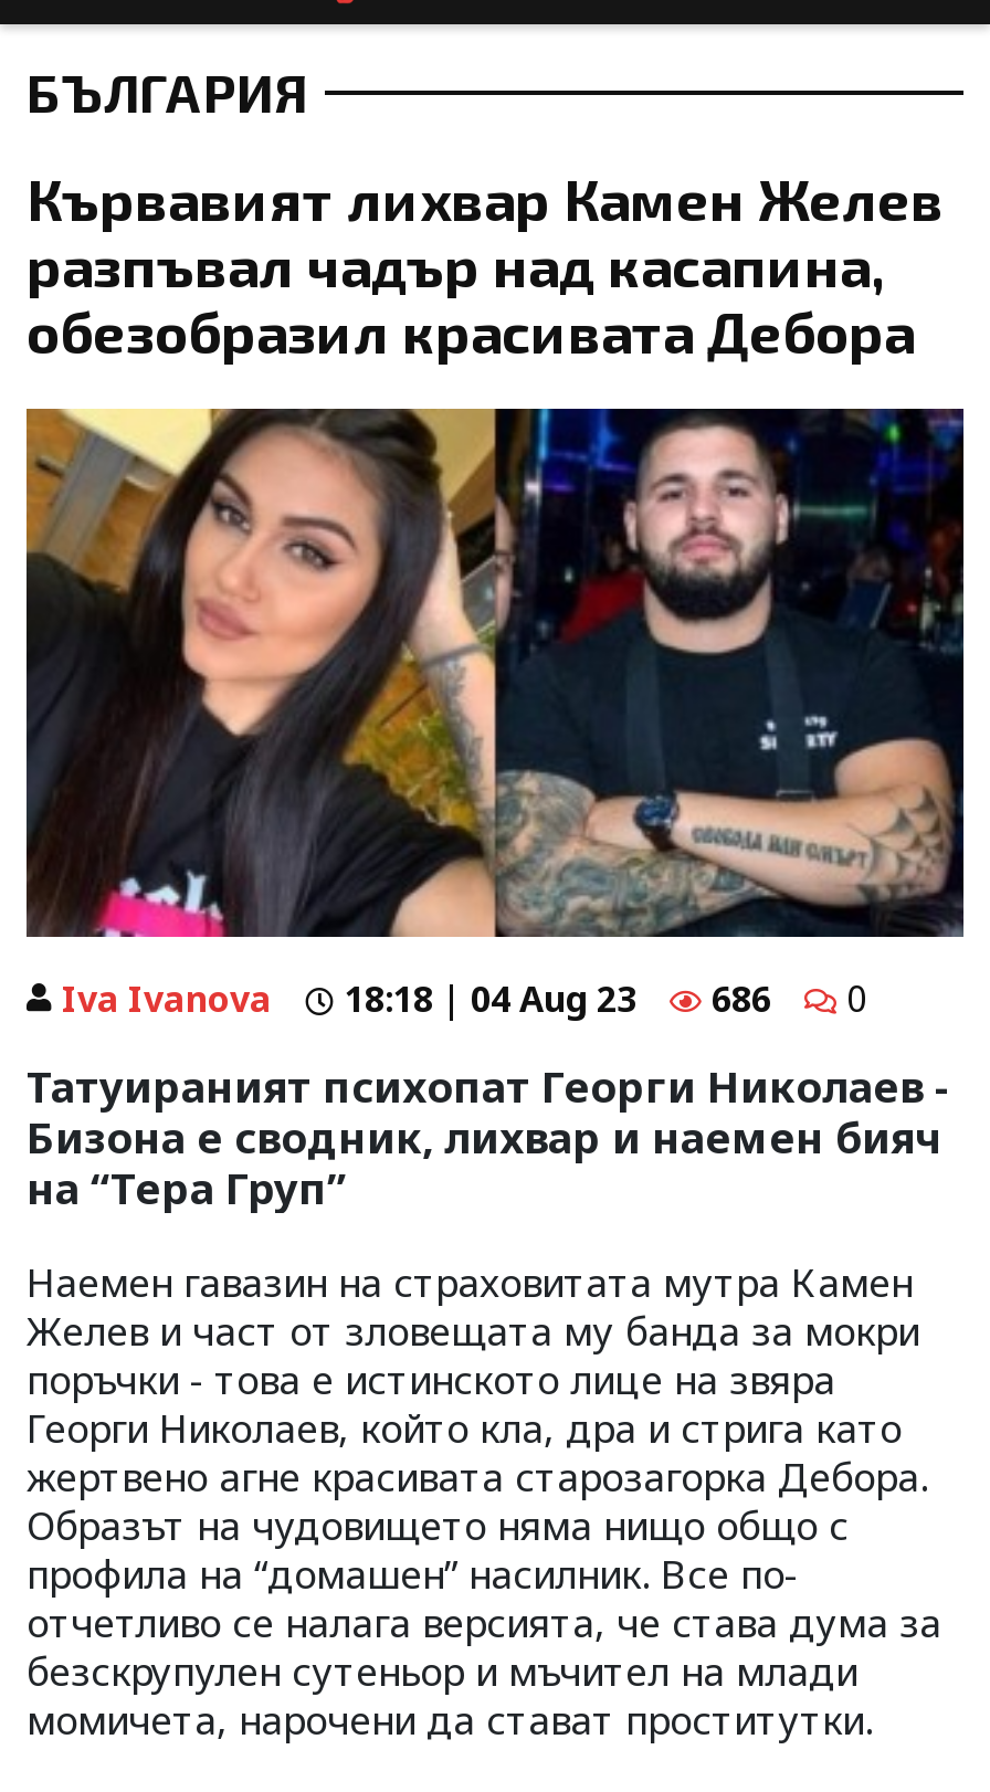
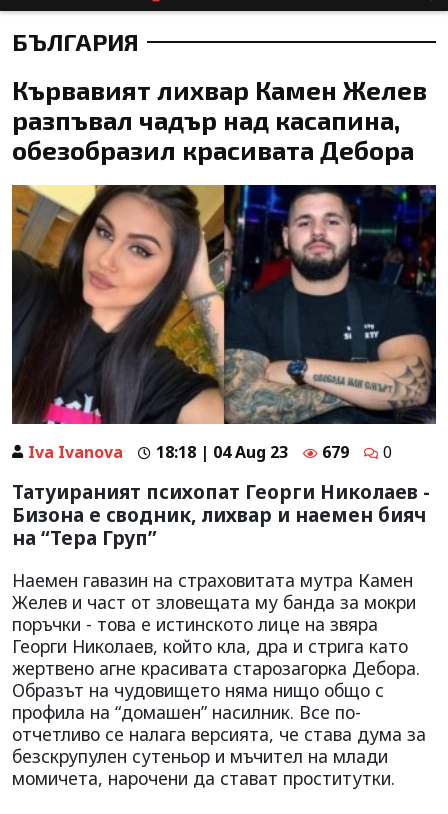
[712,973,771,1022] 686 -> [322,440,349,462] 679

